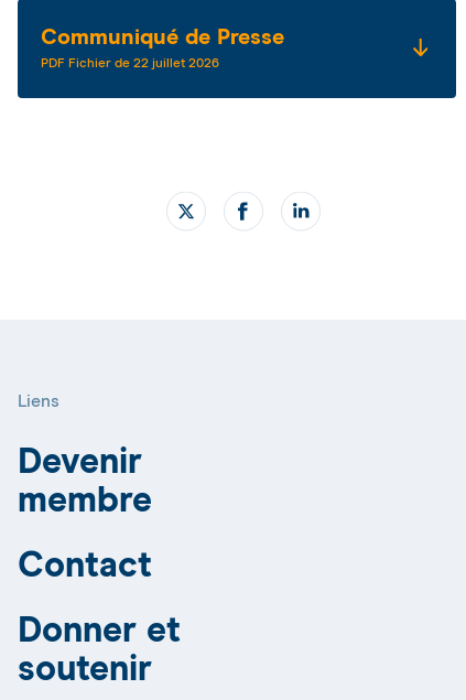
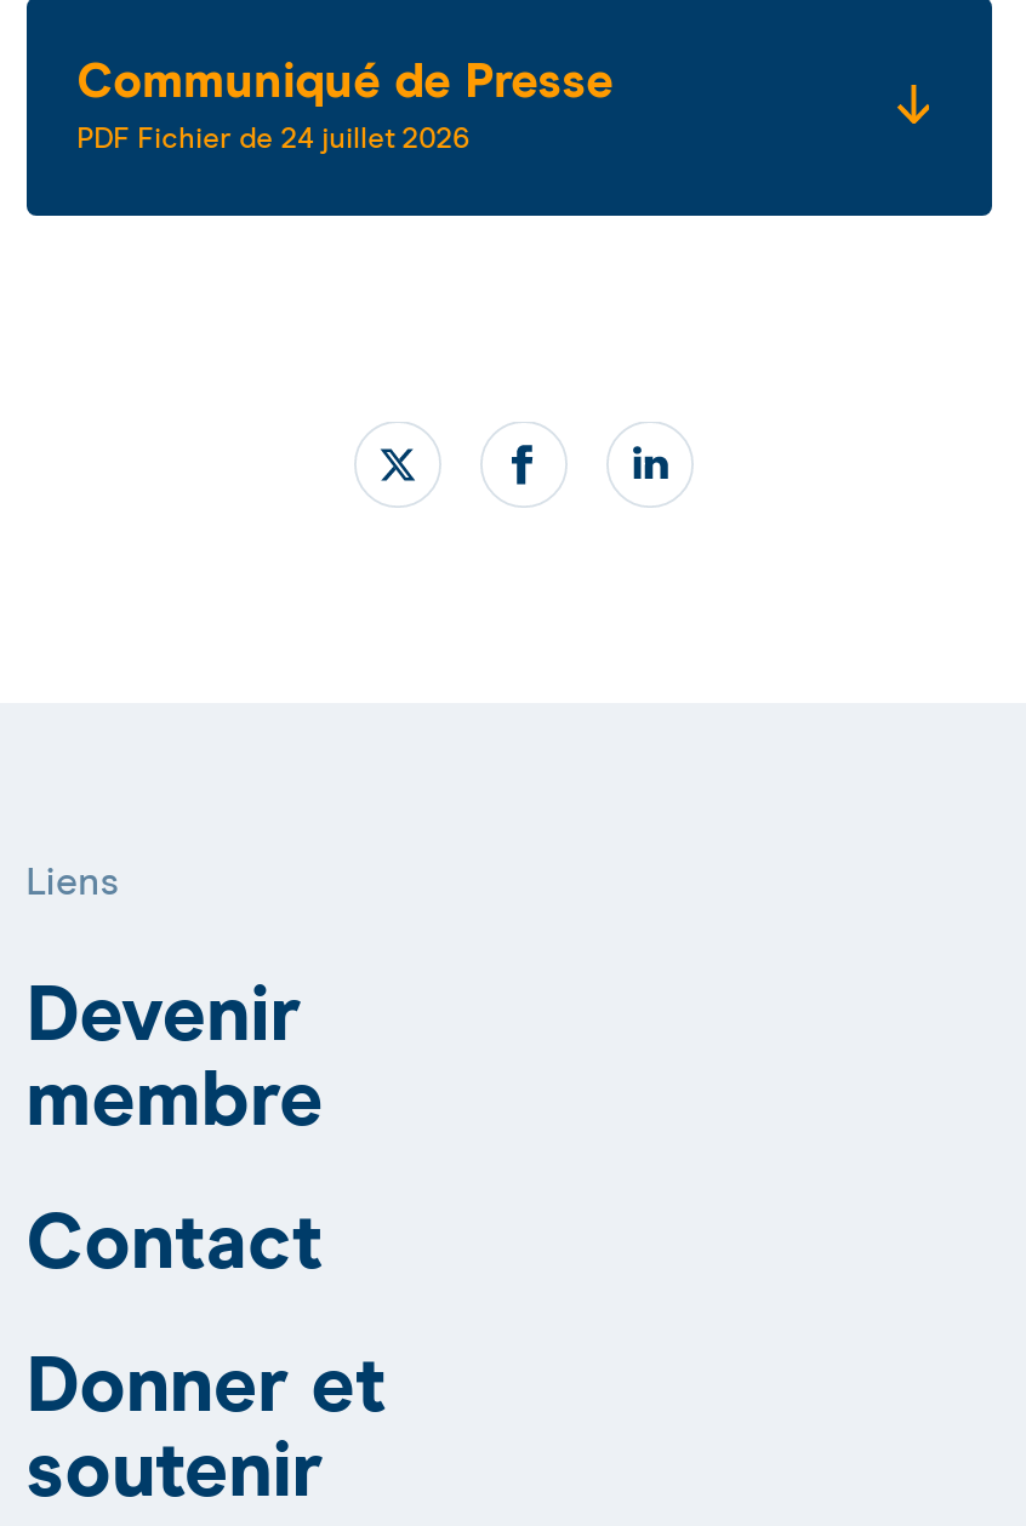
[40,57,219,70] PDF Fichier de 22 juillet 2026 -> [77,126,470,155] PDF Fichier de 24 juillet 2026

